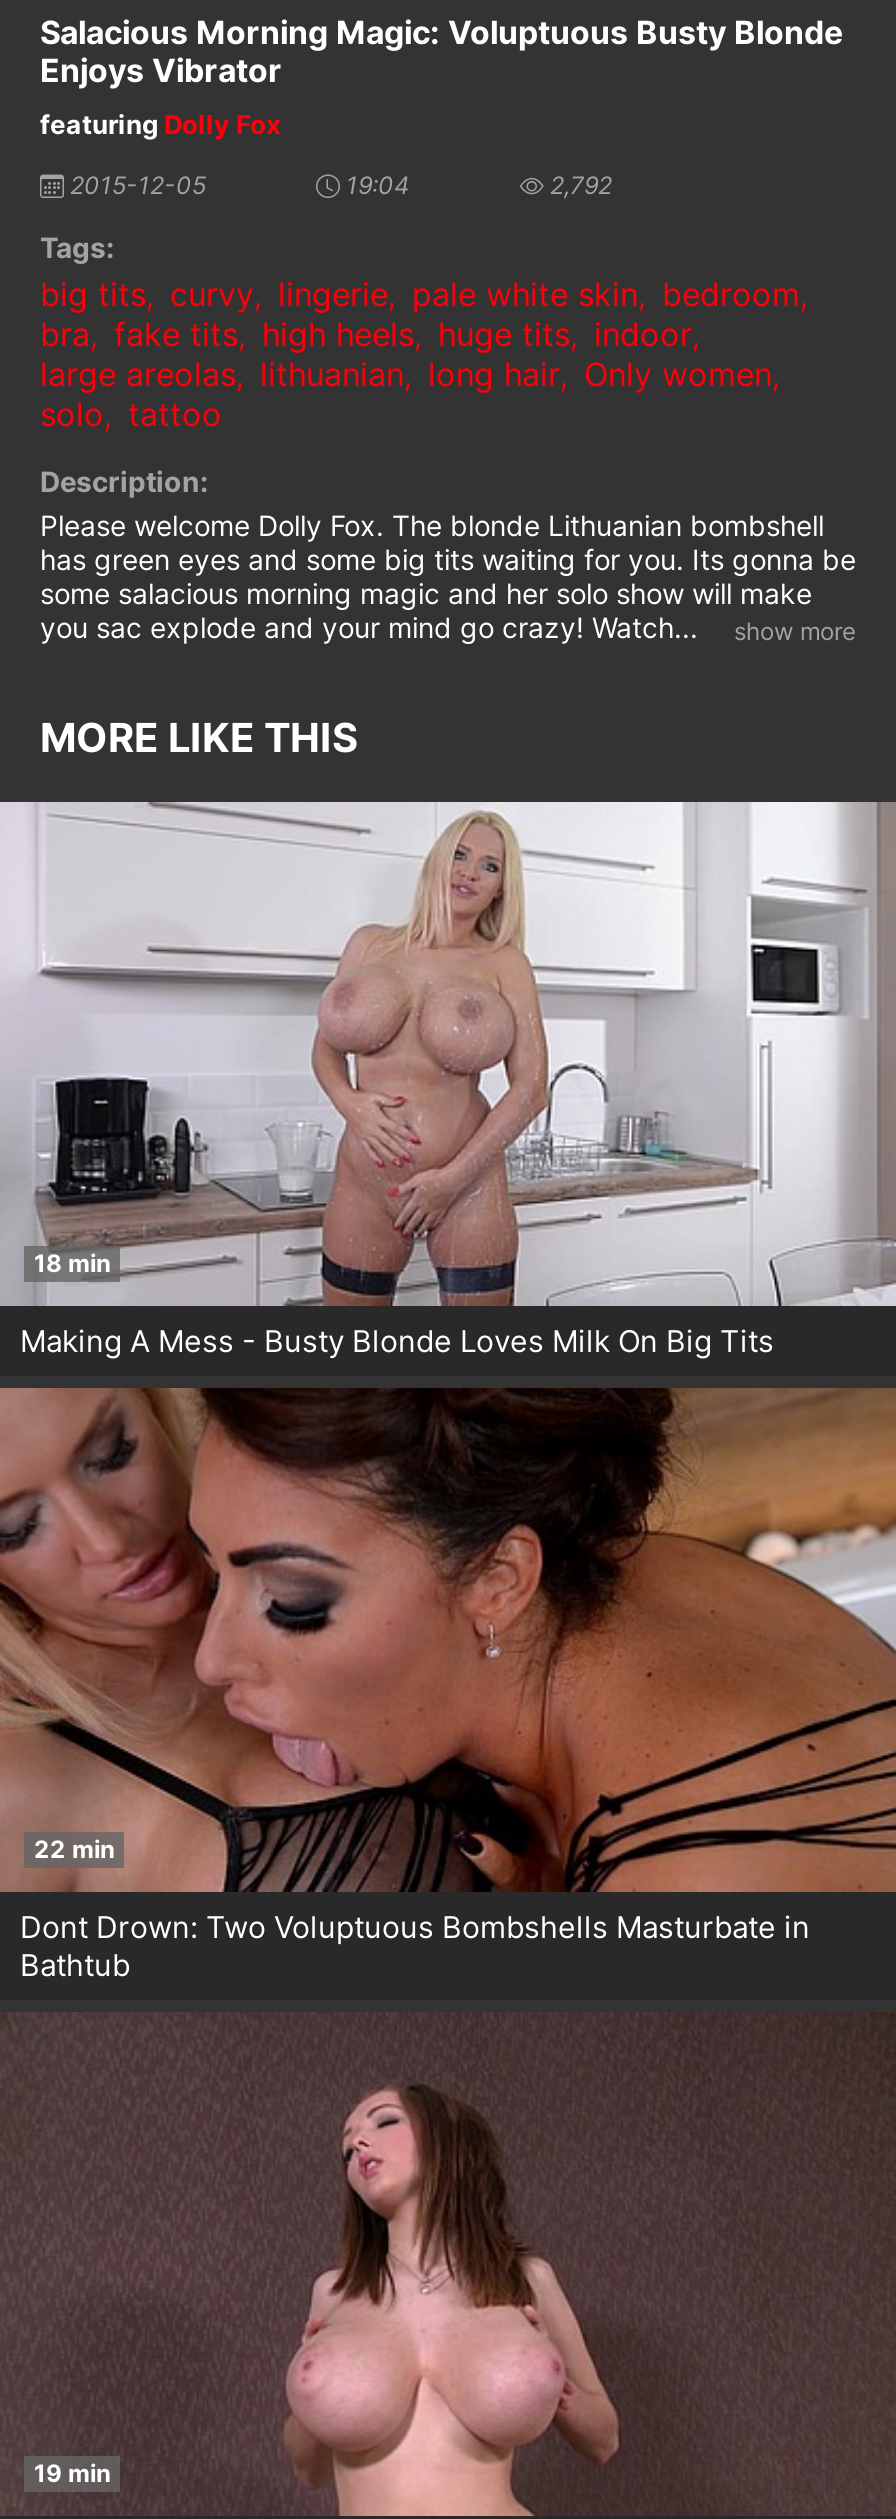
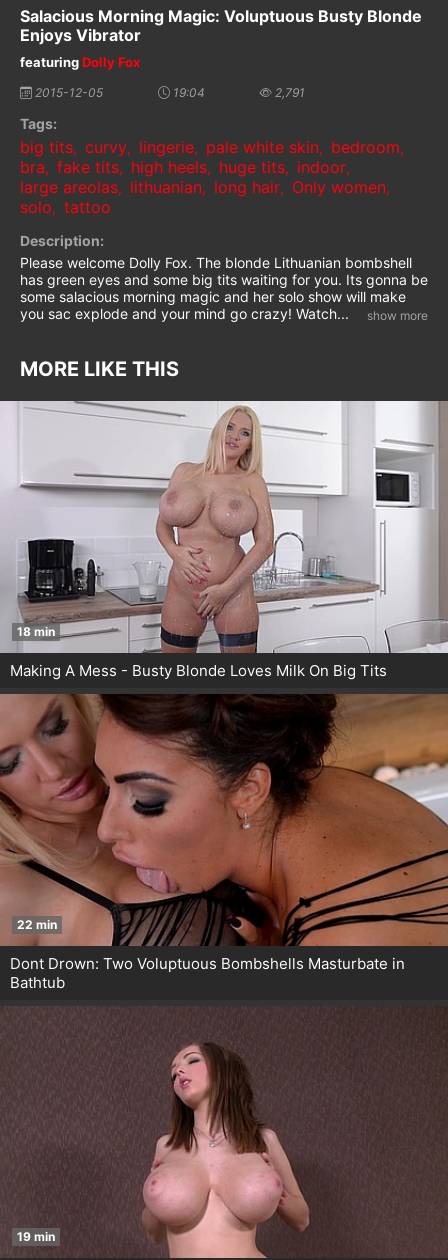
[544,171,612,201] 2,792 -> [272,85,305,100] 2,791

